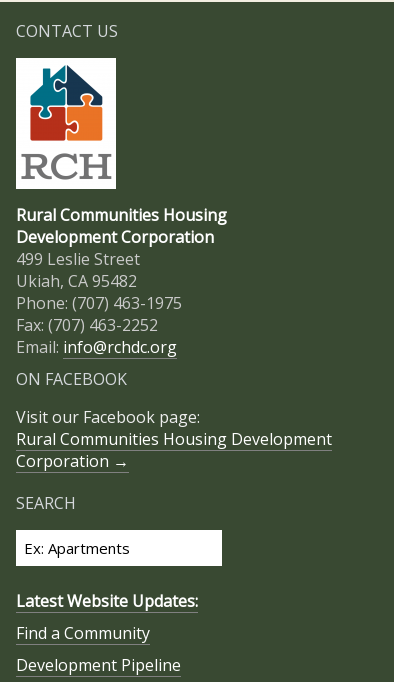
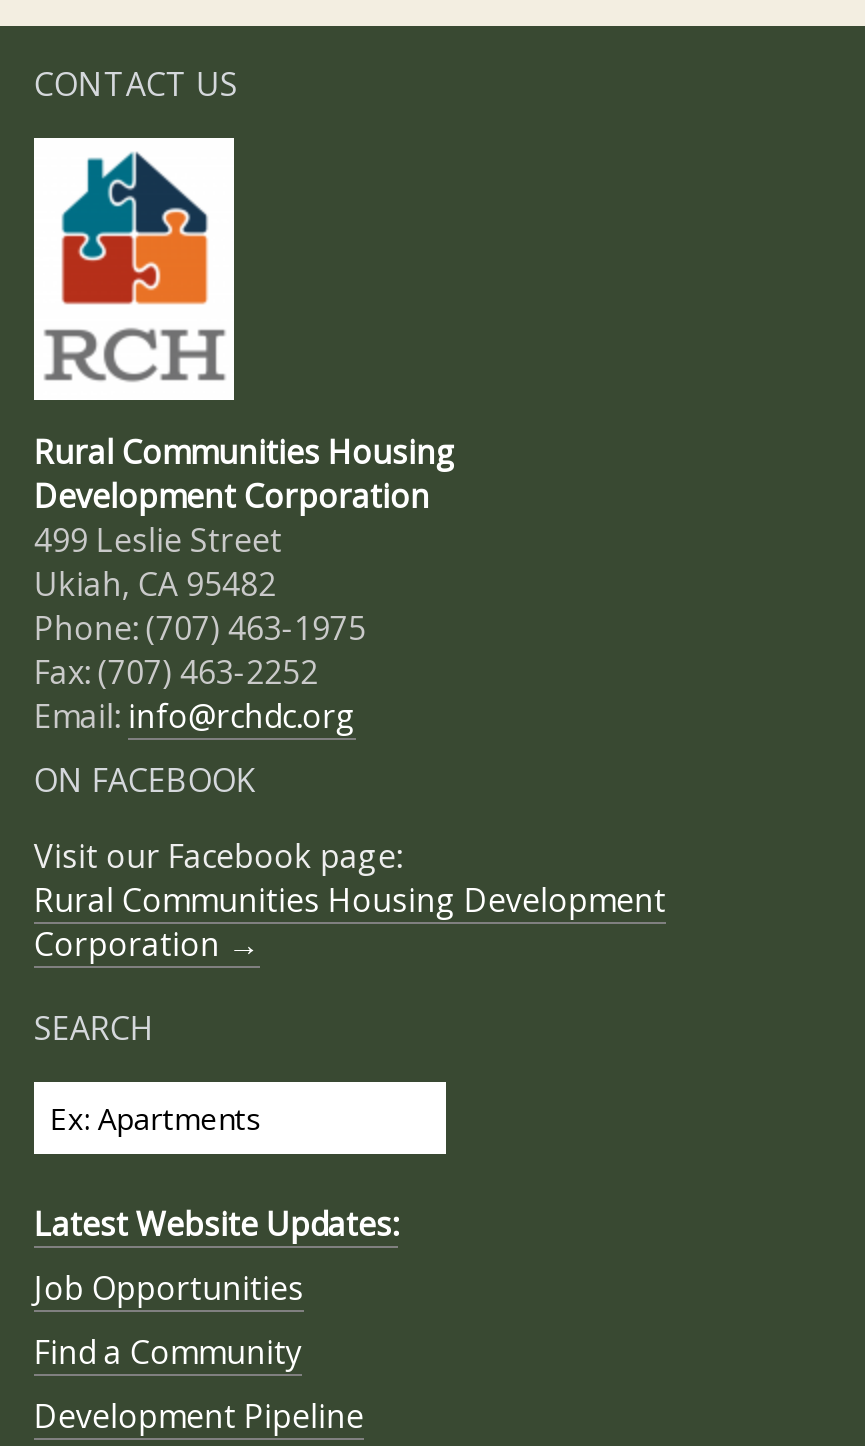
none -> [34,1265,304,1309] Job Opportunities

